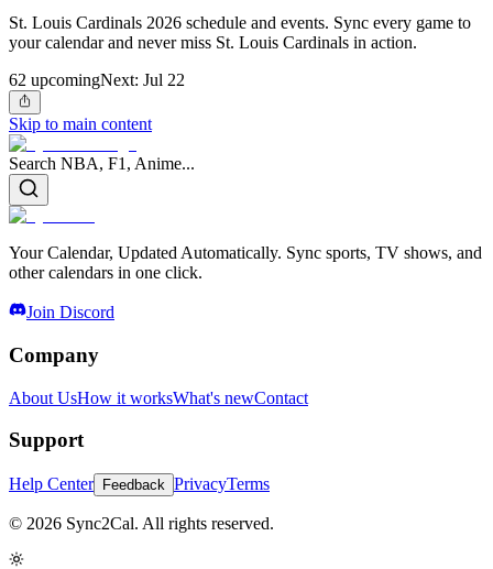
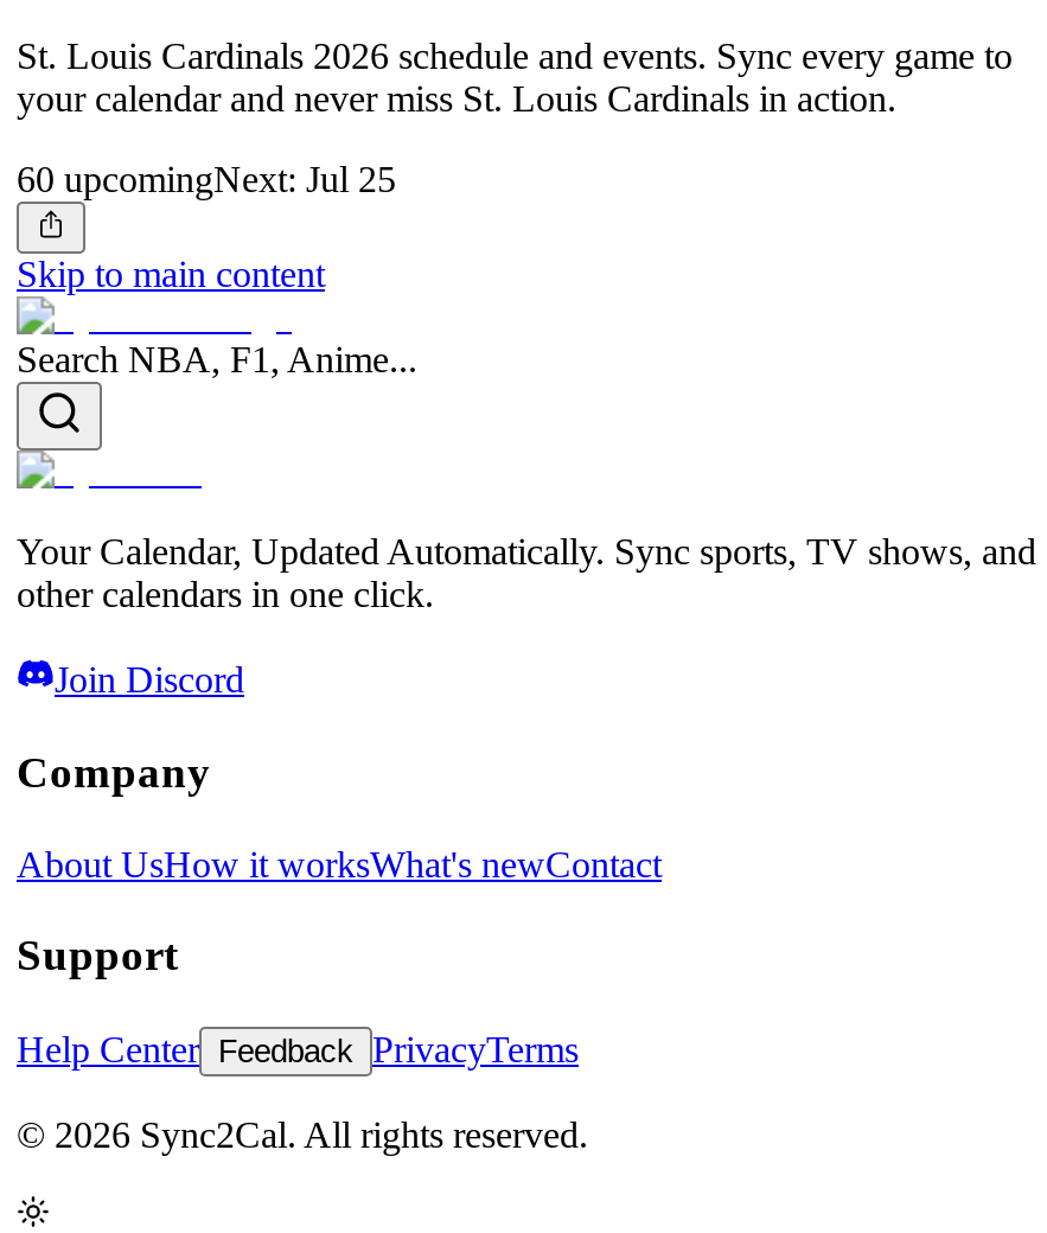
[9,70,185,89] 62 upcomingNext: Jul 22 -> [17,158,396,199] 60 upcomingNext: Jul 25

